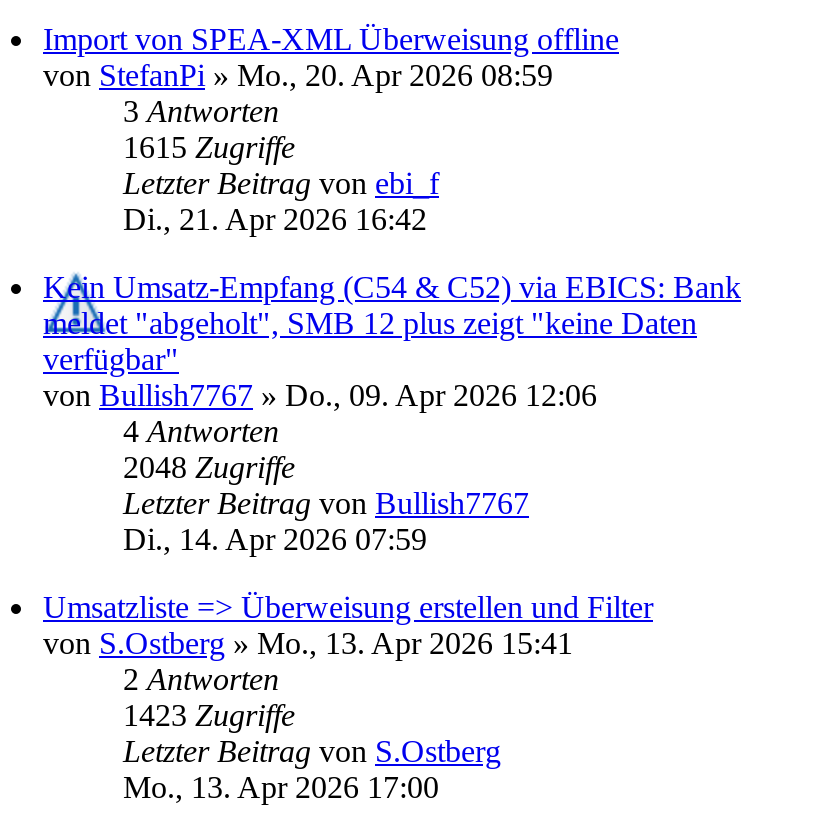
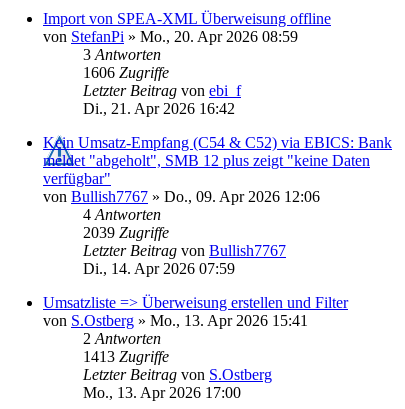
[123,130,295,164] 1615 Zugriffe -> [83,64,169,81] 1606 Zugriffe
[123,450,295,484] 2048 Zugriffe -> [83,224,169,241] 2039 Zugriffe
[123,698,295,732] 1423 Zugriffe -> [83,348,169,365] 1413 Zugriffe

